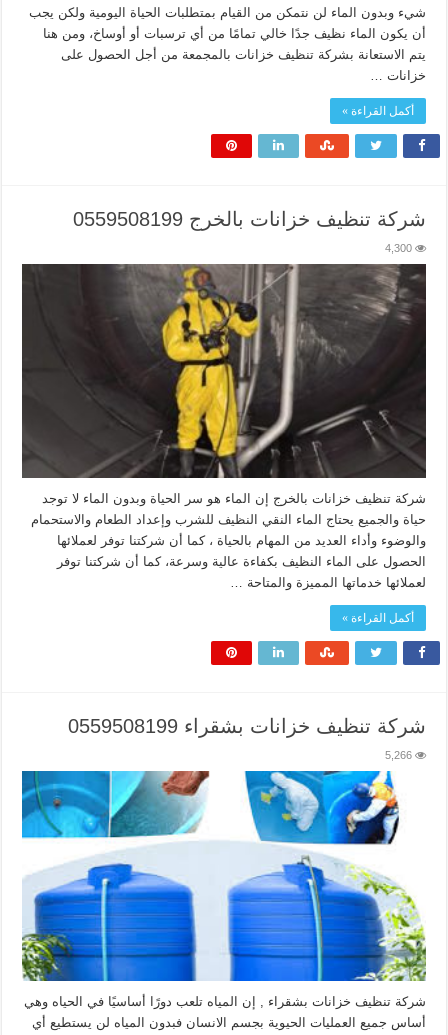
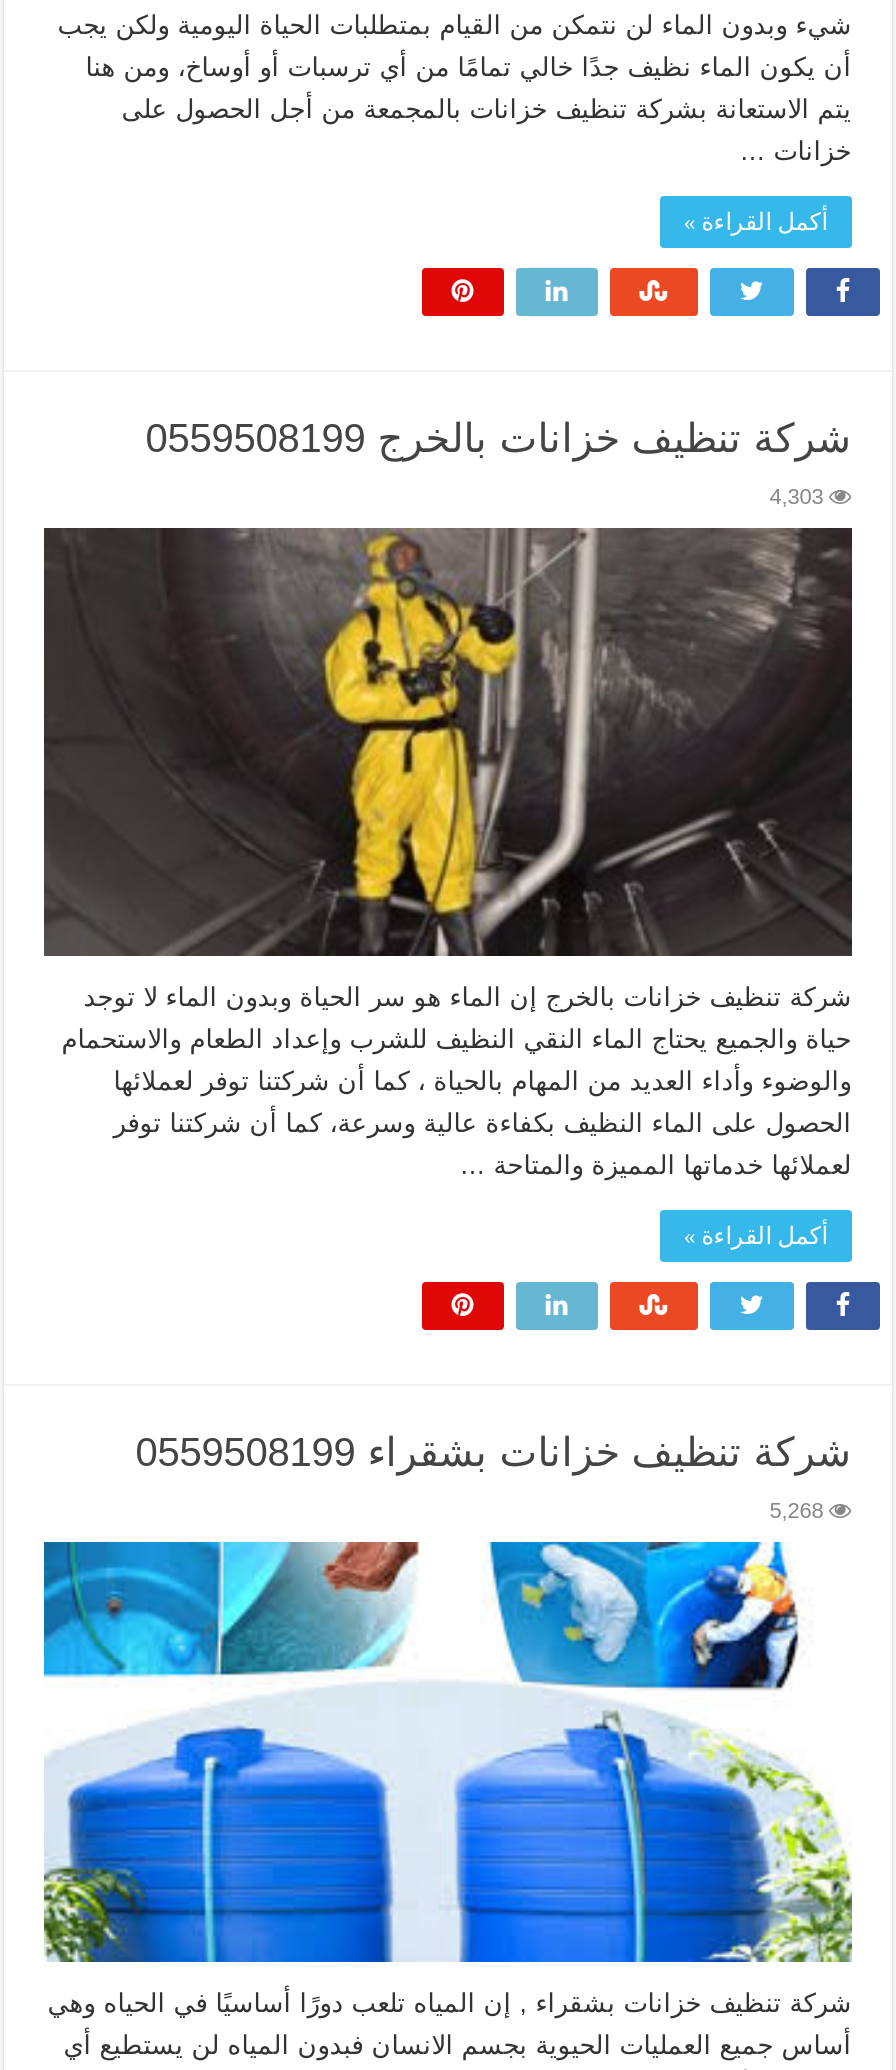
[386,241,413,253] 4,300 -> [772,483,826,507] 4,303
[386,749,413,761] 5,266 -> [772,1499,826,1523] 5,268

